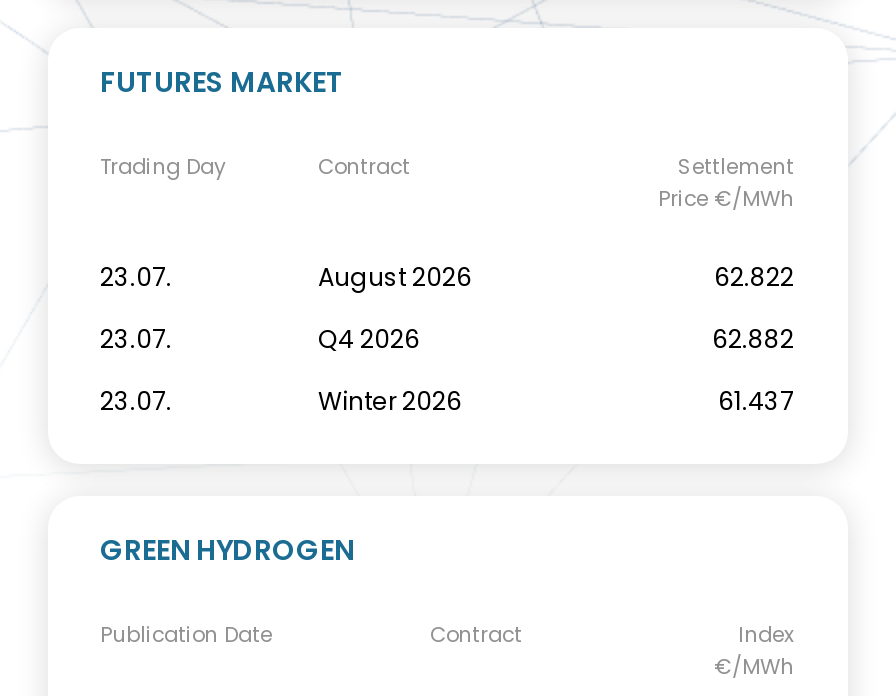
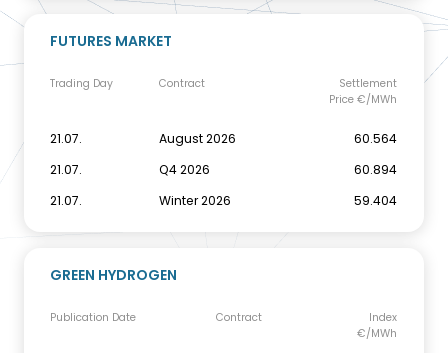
[100,259,172,293] 23.07. -> [50,130,82,147] 21.07.
[714,259,794,293] 62.822 -> [354,130,397,147] 60.564
[100,321,172,355] 23.07. -> [50,161,82,178] 21.07.
[712,321,794,355] 62.882 -> [354,161,397,178] 60.894
[100,383,172,417] 23.07. -> [50,192,82,209] 21.07.
[718,383,794,417] 61.437 -> [354,192,397,209] 59.404

